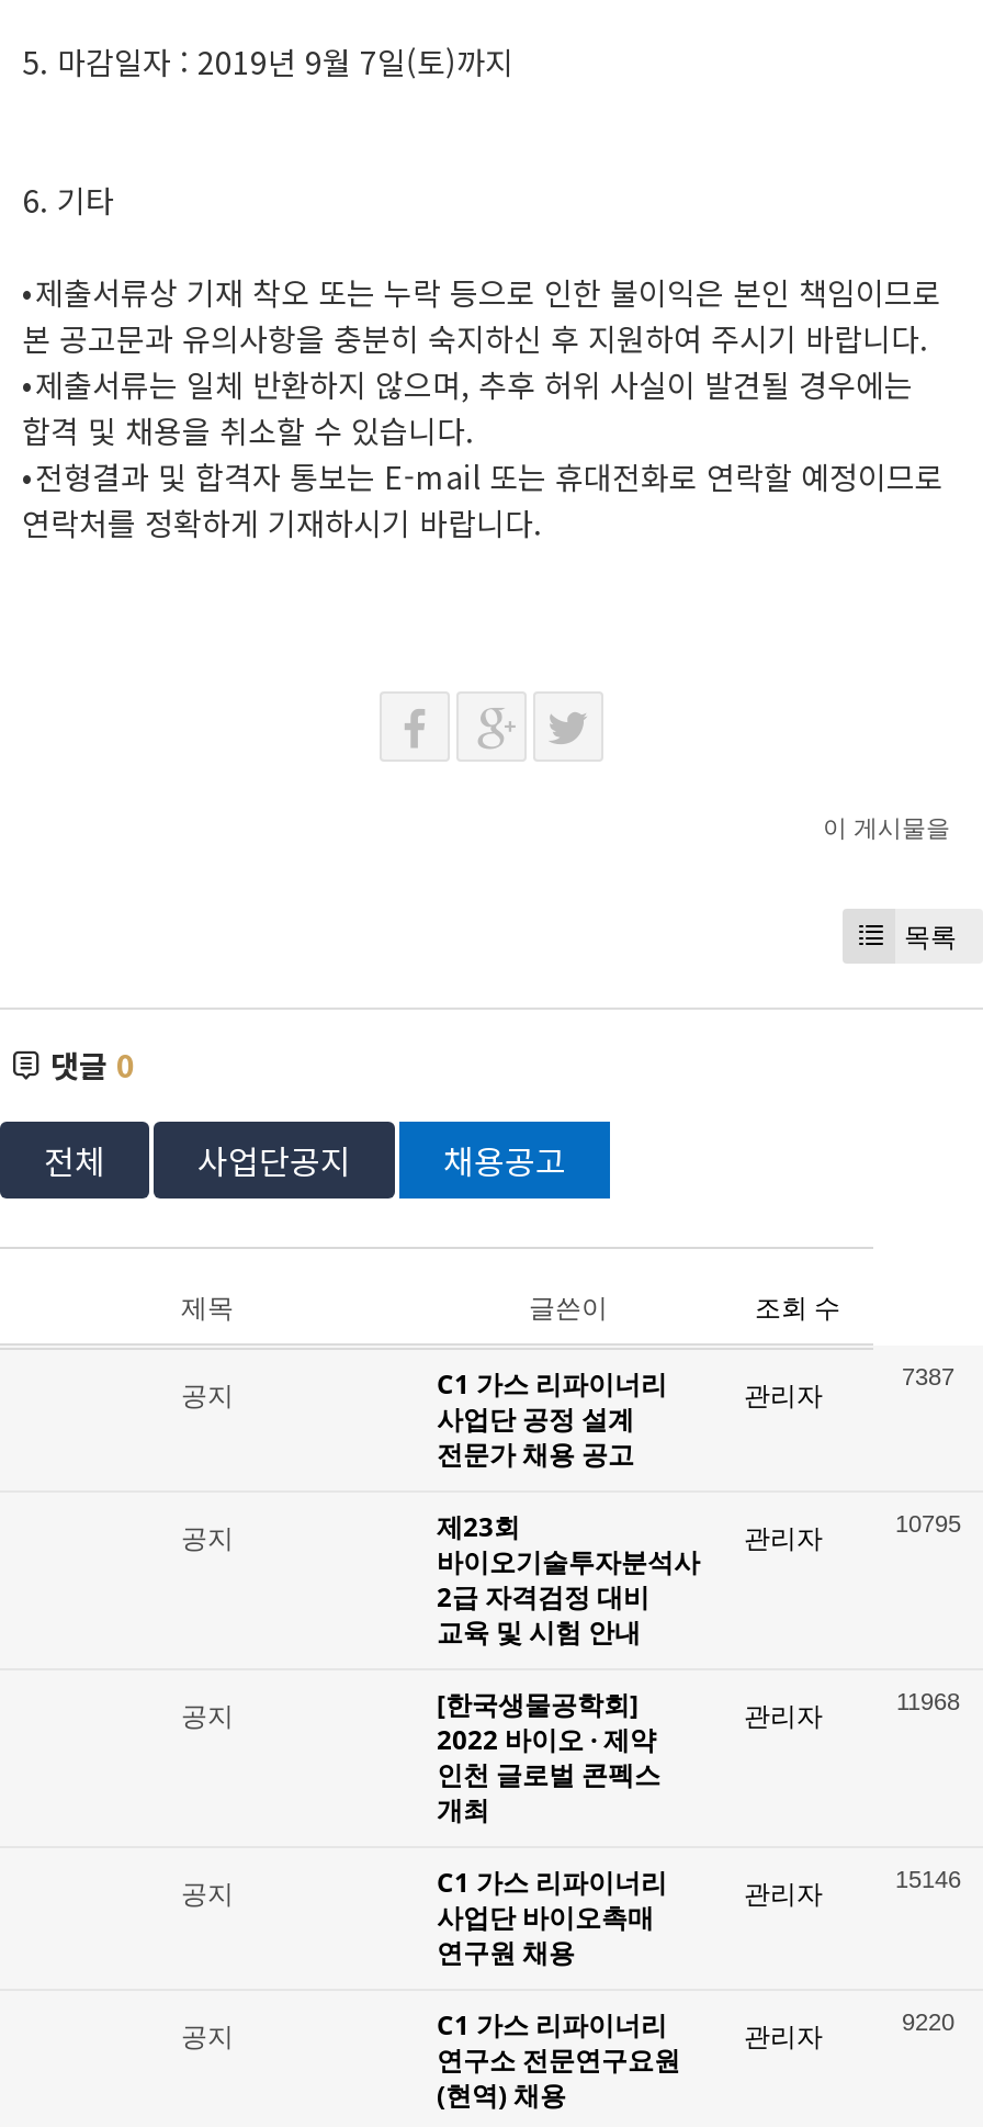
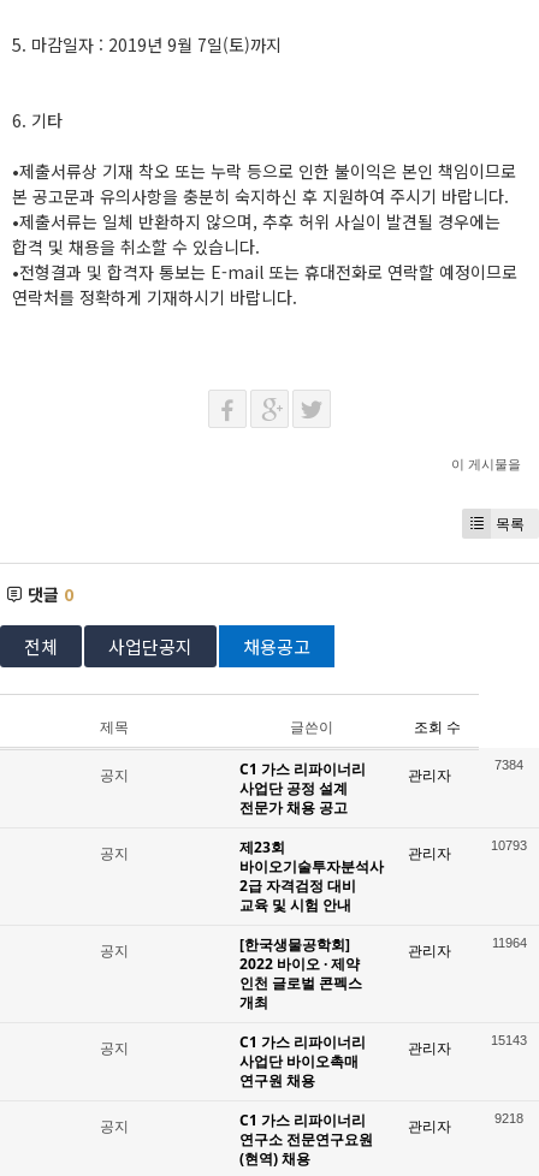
[902,1364,954,1391] 7387 -> [494,758,523,773] 7384
[895,1511,961,1538] 10795 -> [491,839,527,853] 10793
[896,1689,960,1715] 11968 -> [491,936,526,951] 11964
[895,1867,961,1893] 15146 -> [491,1034,527,1048] 15143
[902,2010,954,2036] 9220 -> [494,1112,523,1126] 9218

